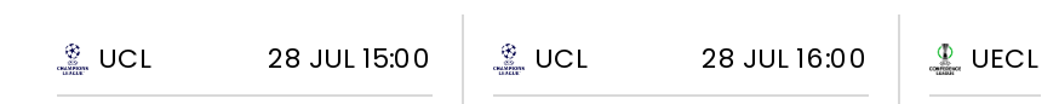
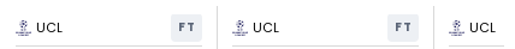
[268,39,433,77] 28 JUL 15:00 -> [178,18,195,36] FT
[702,39,869,77] 28 JUL 16:00 -> [395,18,412,36] FT
[971,39,1038,77] UECL -> [469,18,496,37] UCL

